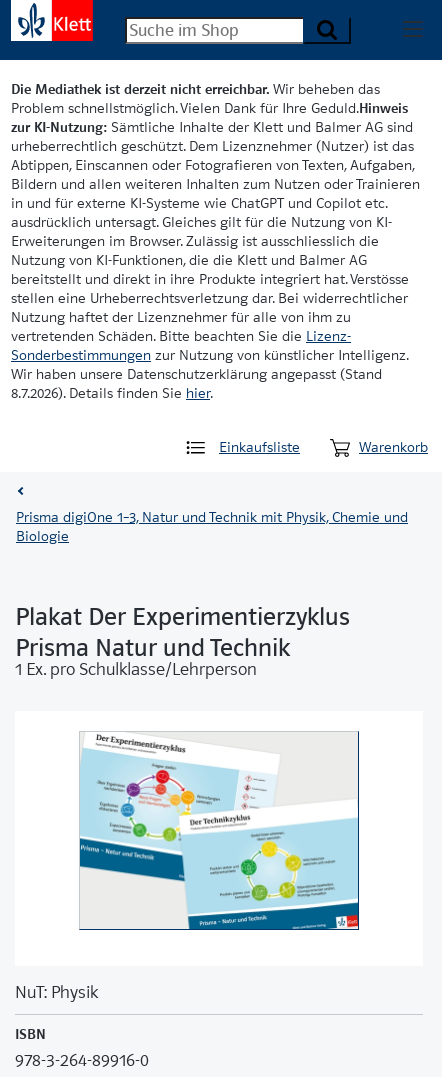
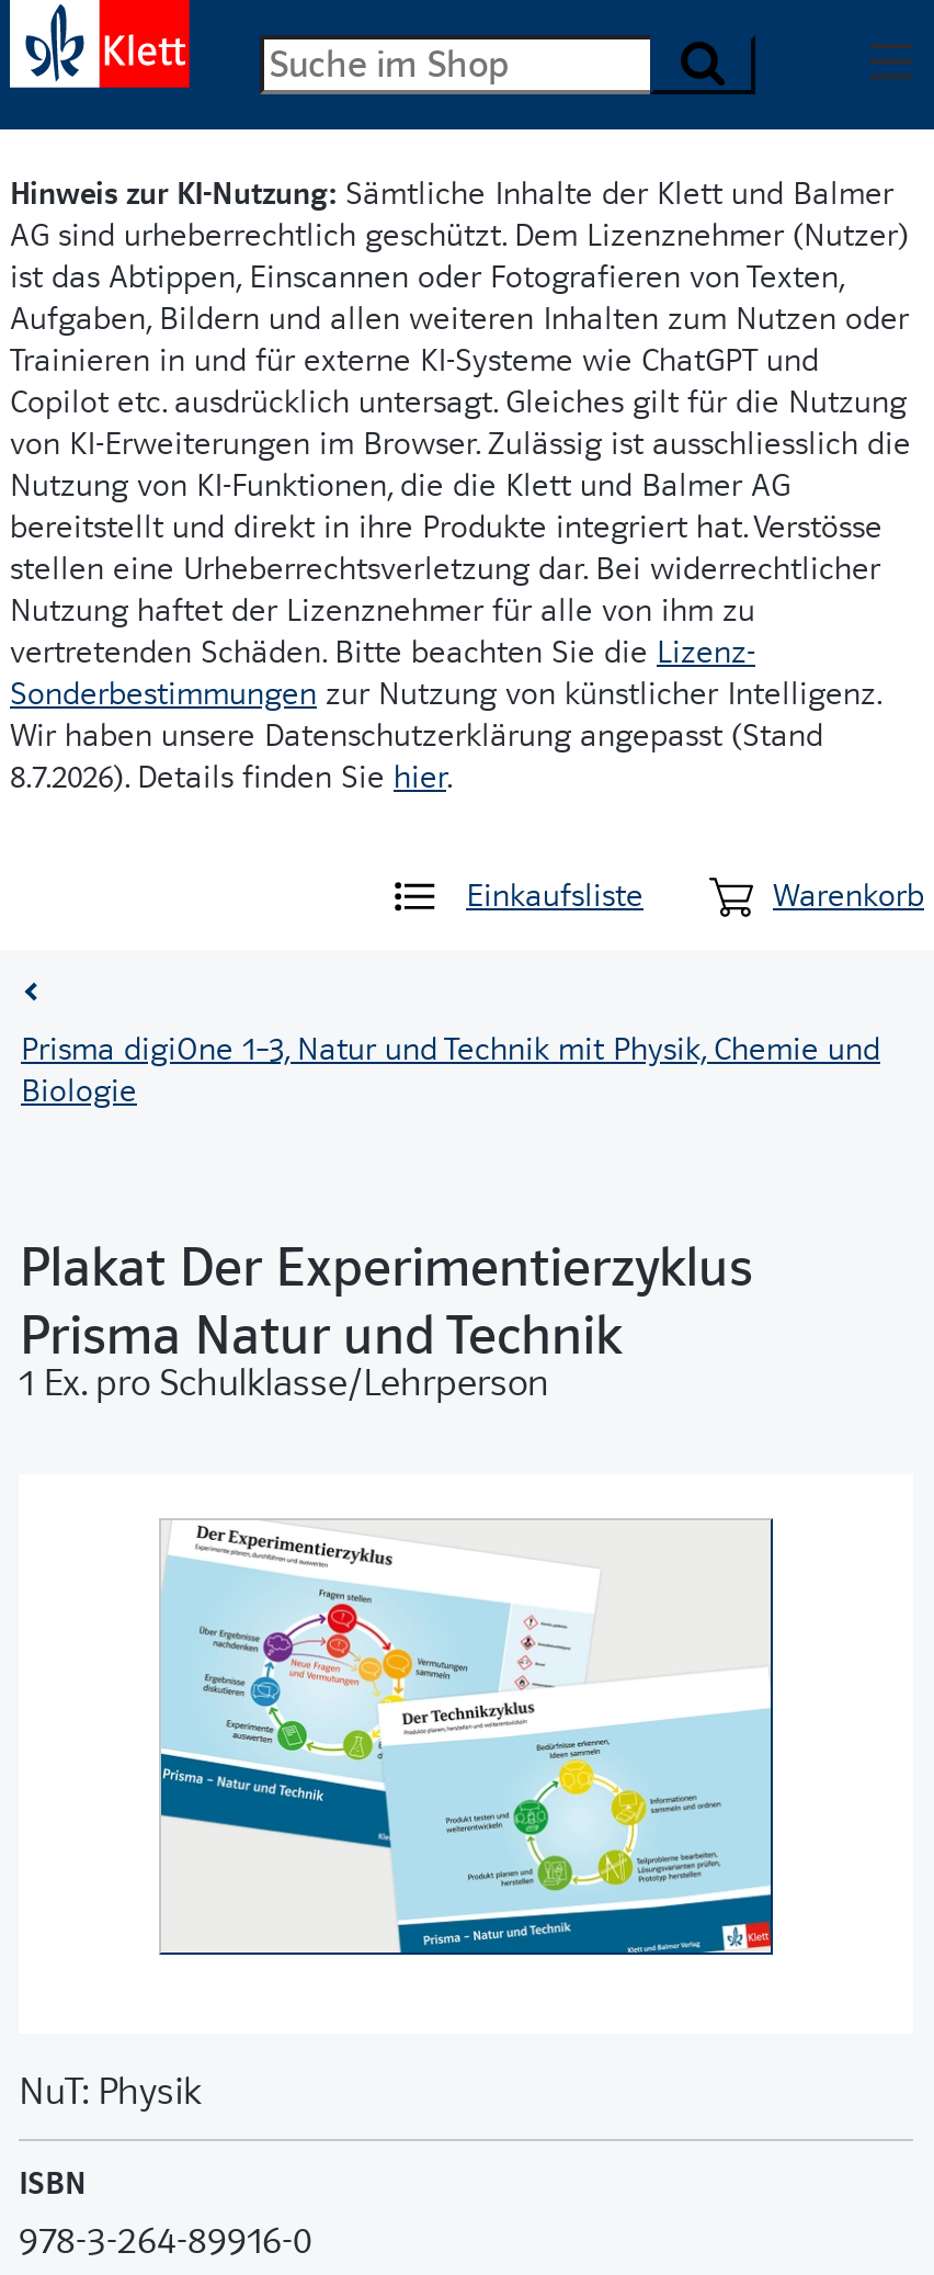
[11,80,420,250] Die Mediathek ist derzeit nicht erreichbar. Wir beheben das | Problem schnellstmöglich. Vielen Dank für Ihre Geduld.Hinweis | zur KI-Nutzung: Sämtliche Inhalte der Klett und Balmer AG sind | urheberrechtlich geschützt. Dem Lizenznehmer (Nutzer) ist das | Abtippen, Einscannen oder Fotografieren von Texten, Aufgaben, | Bildern und allen weiteren Inhalten zum Nutzen oder Trainieren | in und für externe KI-Systeme wie ChatGPT und Copilot etc. | ausdrücklich untersagt. Gleiches gilt für die Nutzung von KI- | Erweiterungen im Browser. Zulässig ist ausschliesslich die -> [10,173,911,463] Hinweis zur KI-Nutzung: Sämtliche Inhalte der Klett und Balmer | AG sind urheberrechtlich geschützt. Dem Lizenznehmer (Nutzer) | ist das Abtippen, Einscannen oder Fotografieren von Texten, | Aufgaben, Bildern und allen weiteren Inhalten zum Nutzen oder | Trainieren in und für externe KI-Systeme wie ChatGPT und | Copilot etc. ausdrücklich untersagt. Gleiches gilt für die Nutzung | von KI-Erweiterungen im Browser. Zulässig ist ausschliesslich die

